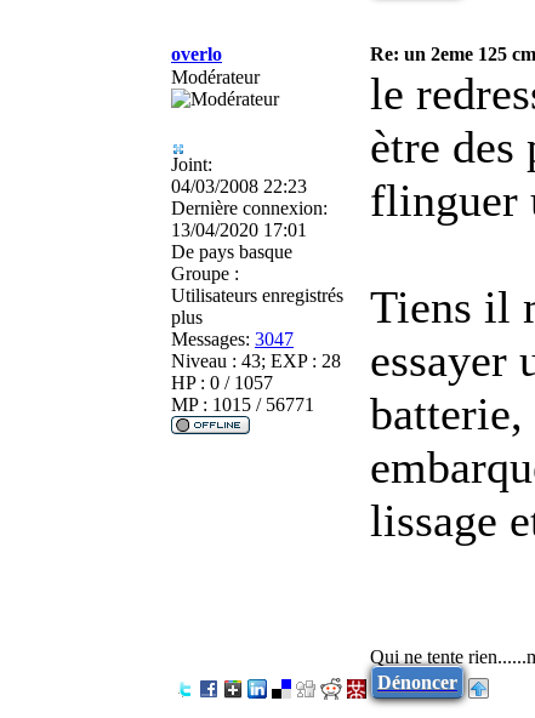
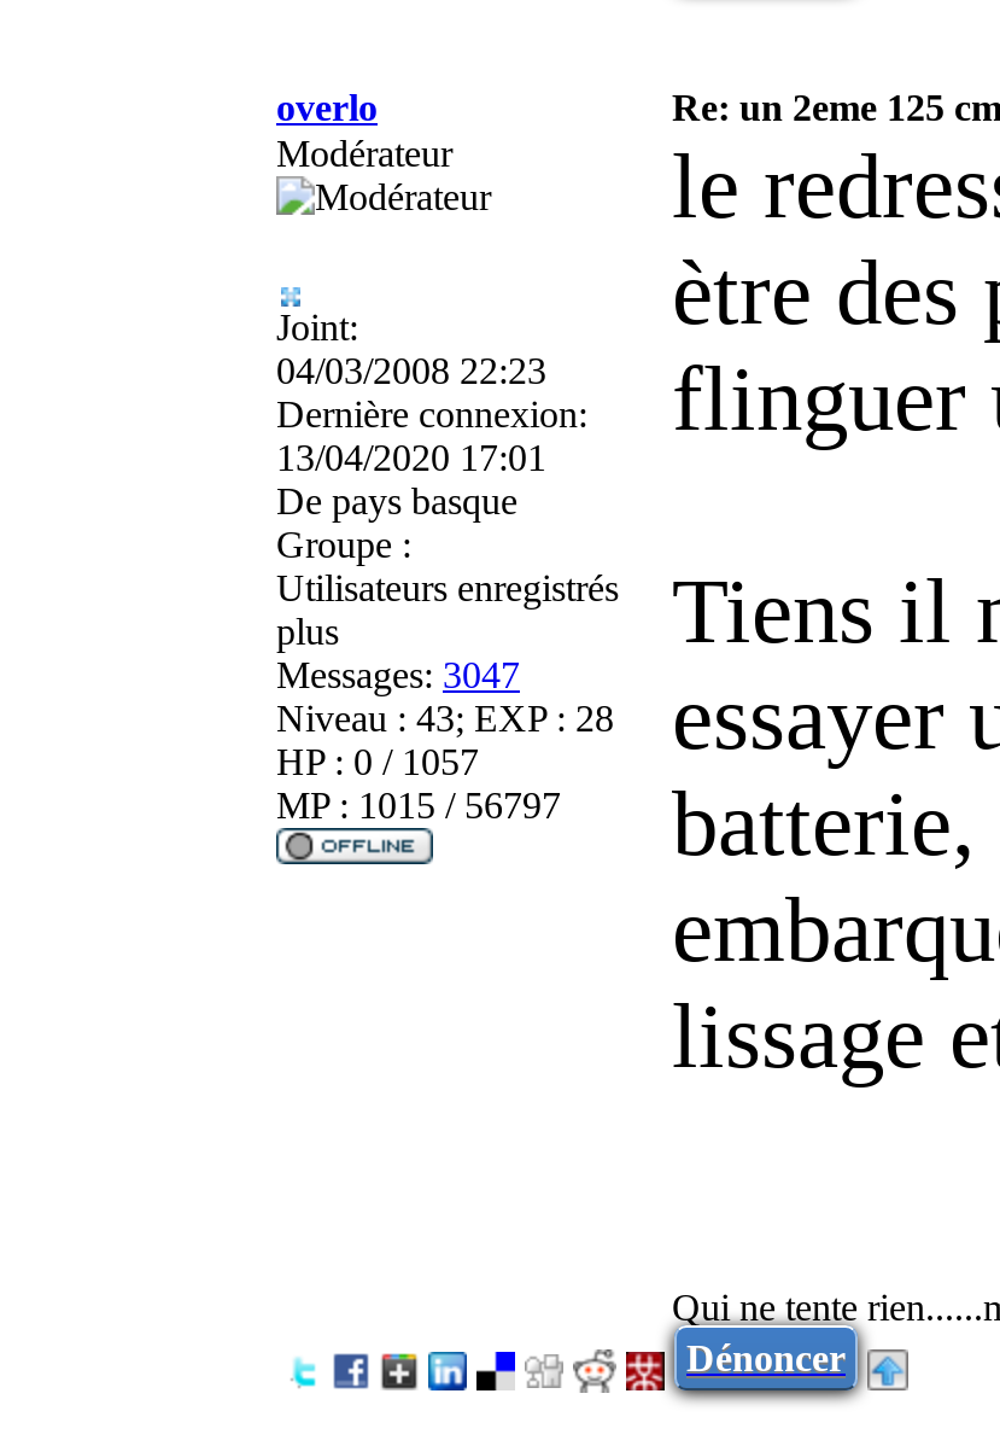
[171,394,314,415] MP : 1015 / 56771 -> [276,784,561,825] MP : 1015 / 56797

